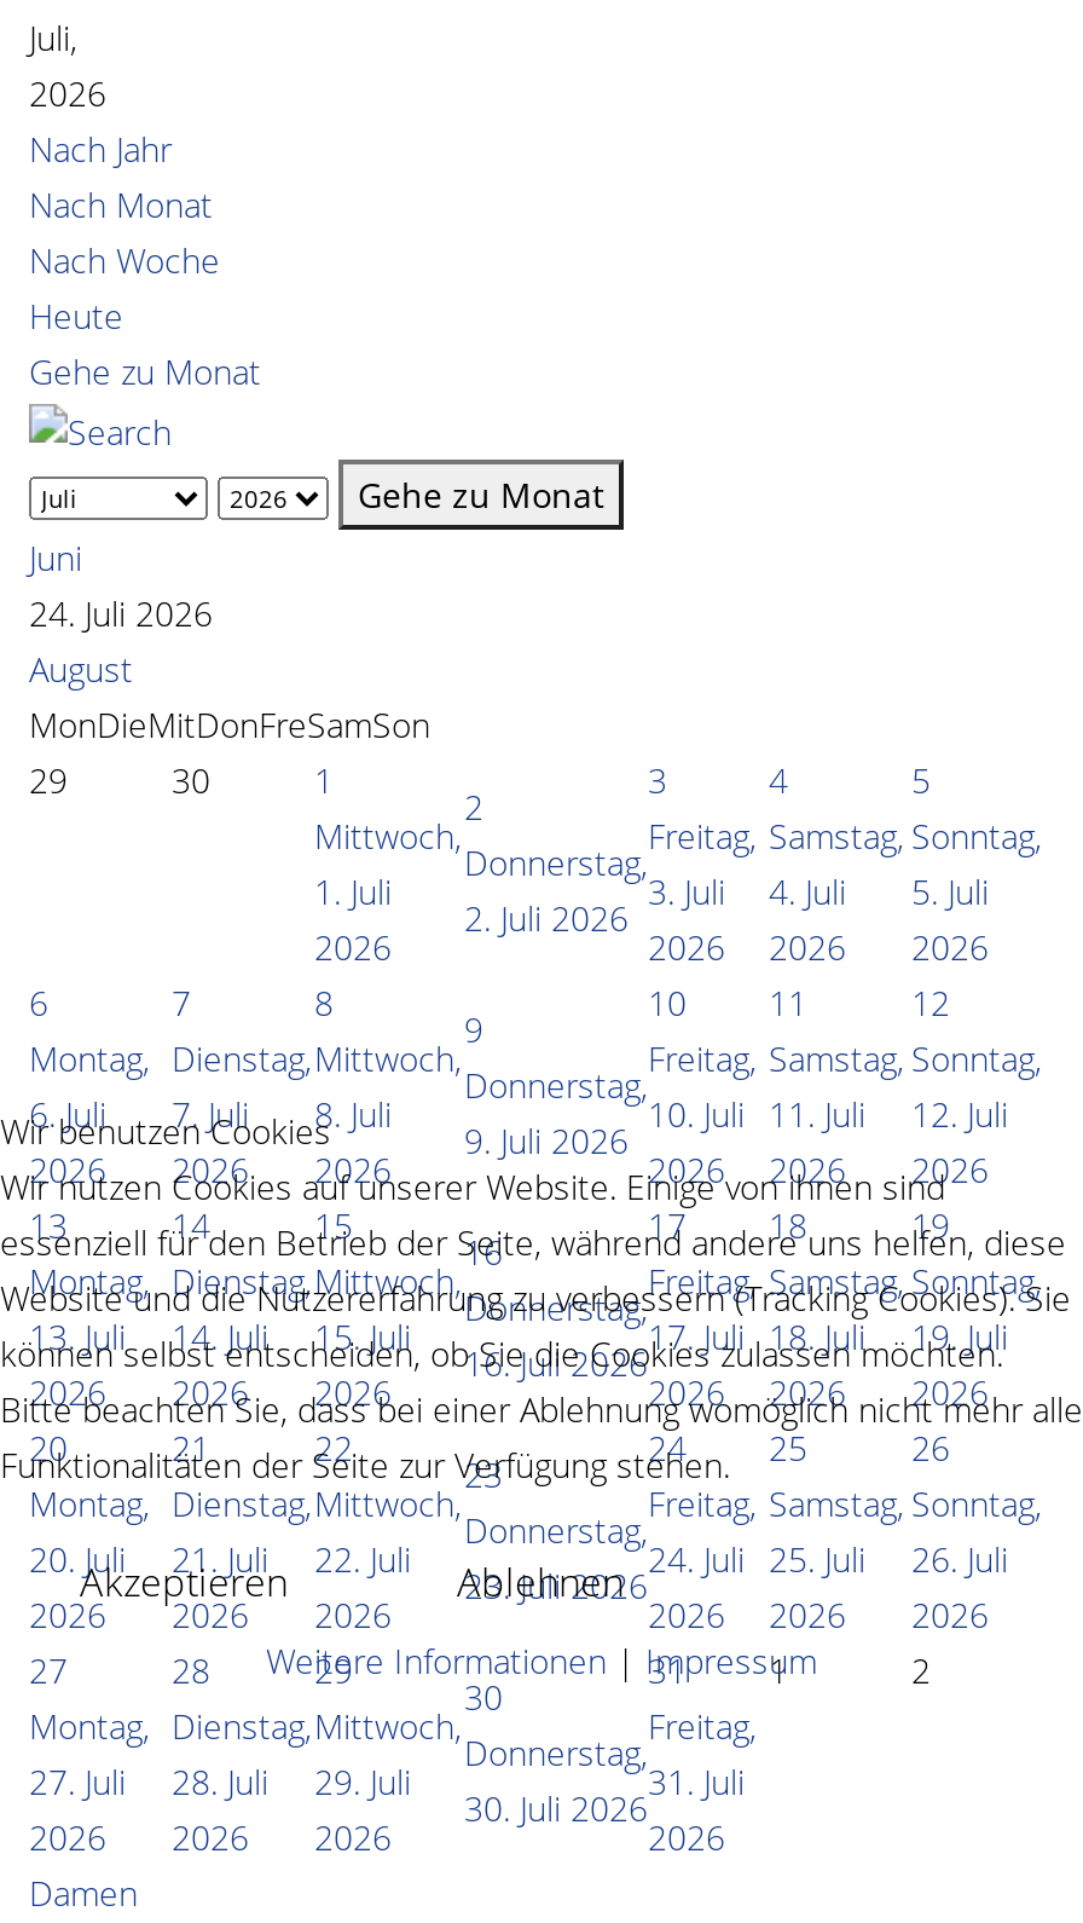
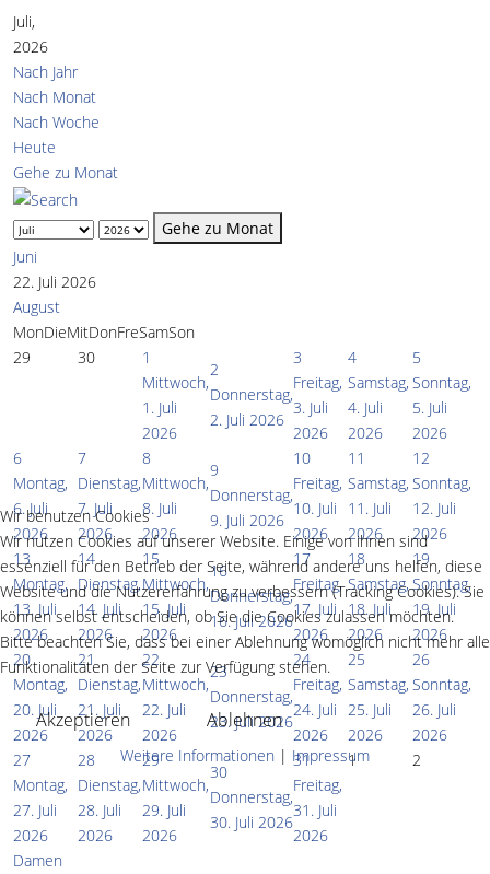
[29,591,213,637] 24. Juli 2026 -> [13,271,96,292] 22. Juli 2026

